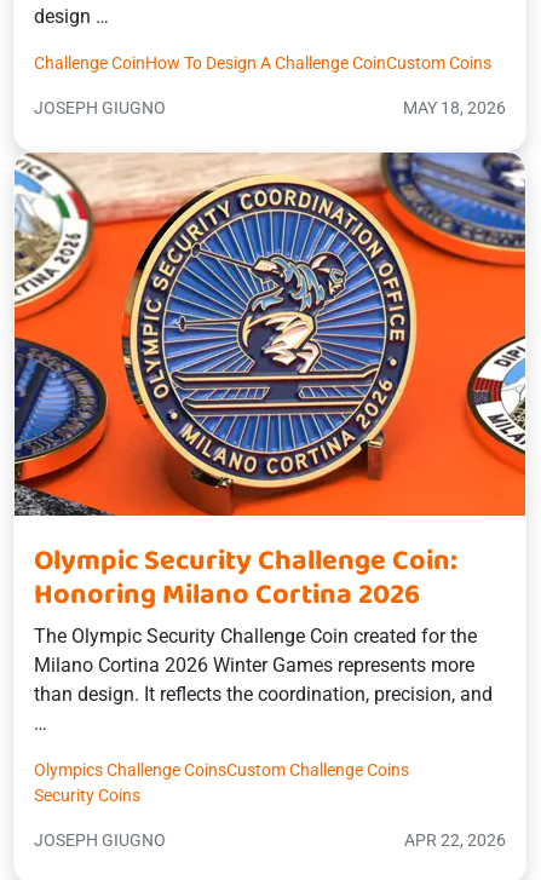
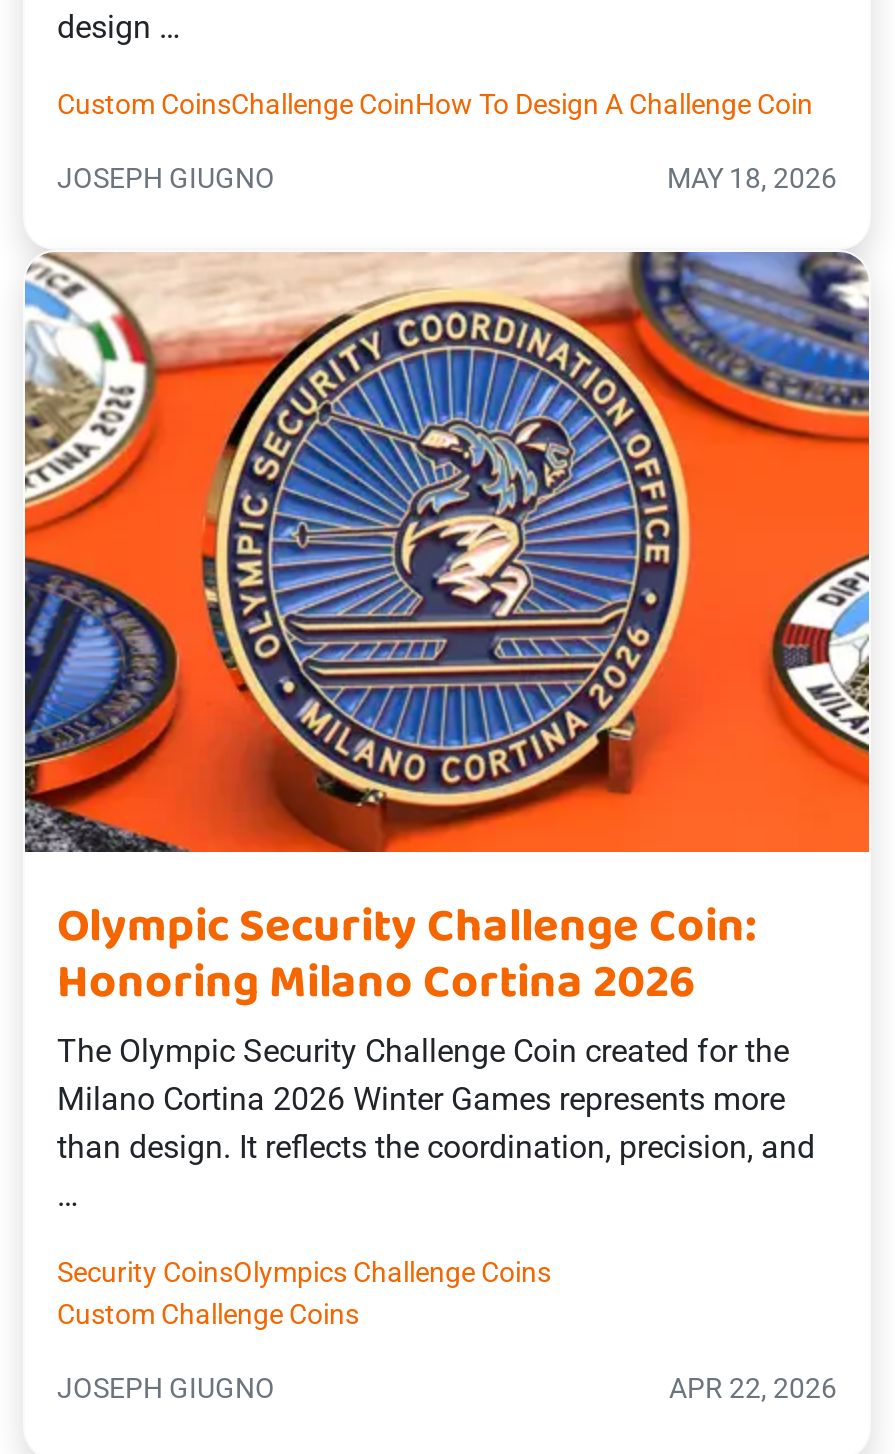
[34,53,491,73] Challenge CoinHow To Design A Challenge CoinCustom Coins -> [57,88,813,120] Custom CoinsChallenge CoinHow To Design A Challenge Coin
[34,760,409,805] Olympics Challenge CoinsCustom Challenge Coins | Security Coins -> [57,1256,551,1330] Security CoinsOlympics Challenge Coins | Custom Challenge Coins

